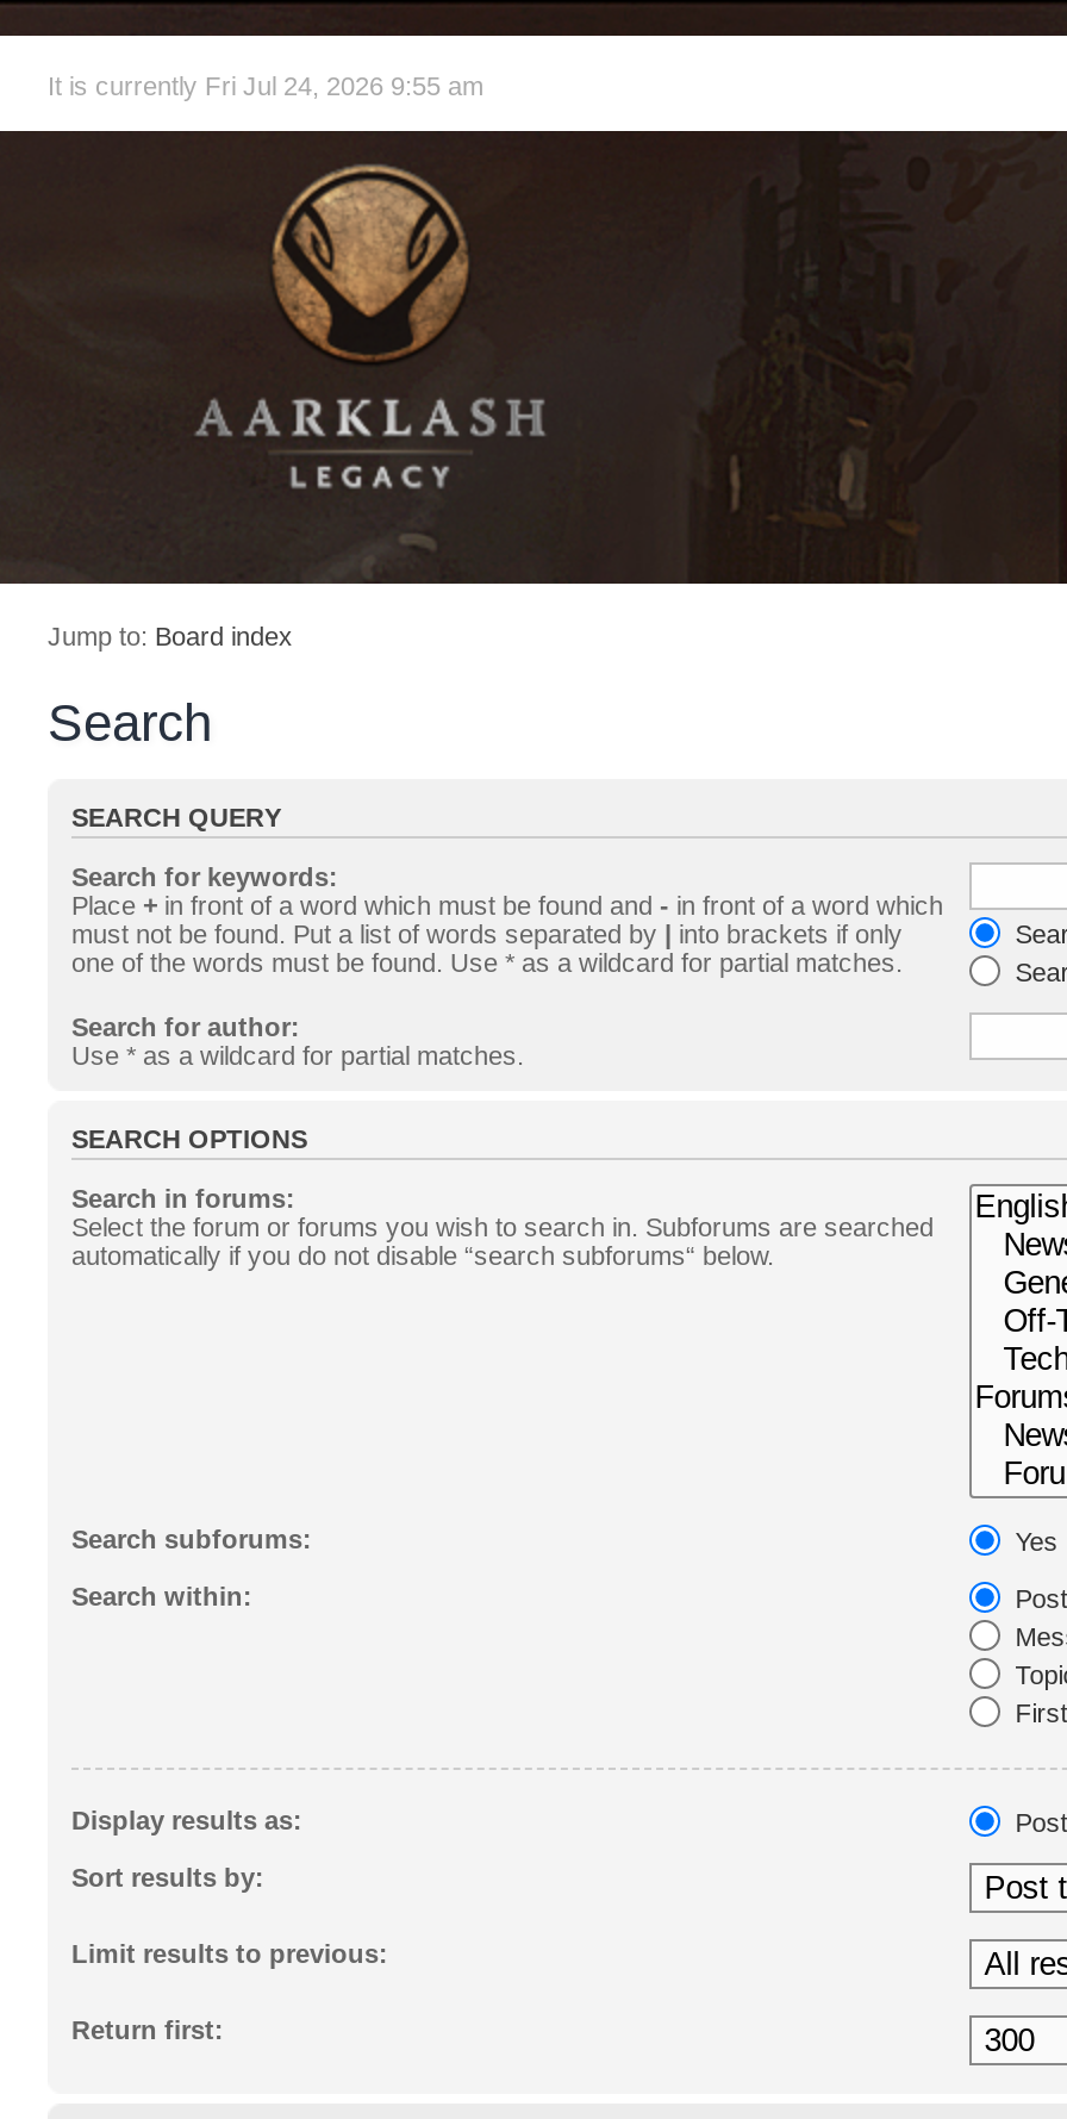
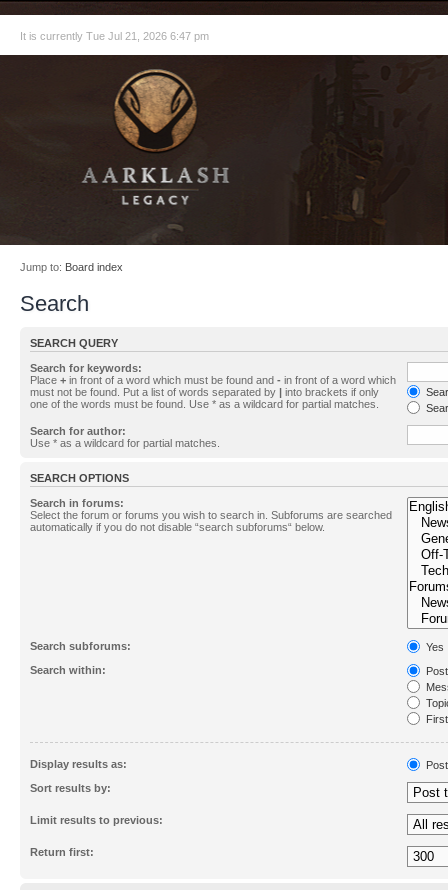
[48,71,483,100] It is currently Fri Jul 24, 2026 9:55 am -> [20,30,209,42] It is currently Tue Jul 21, 2026 6:47 pm

